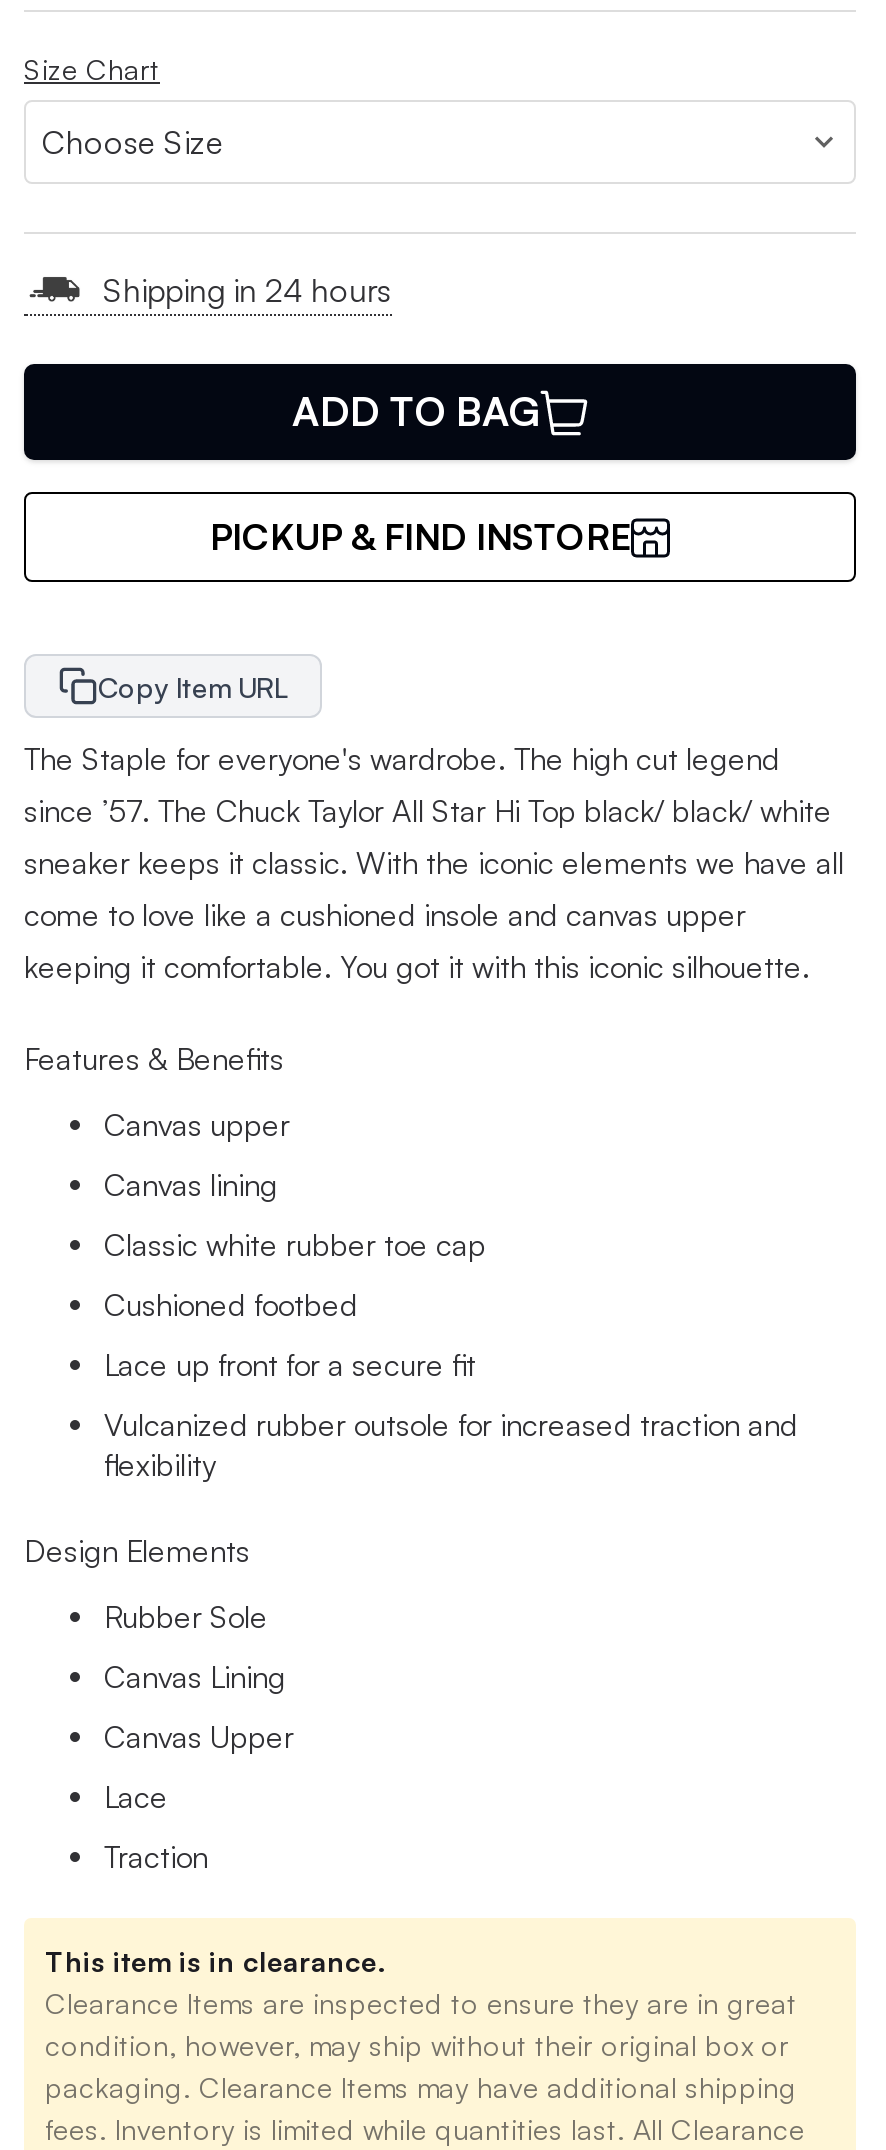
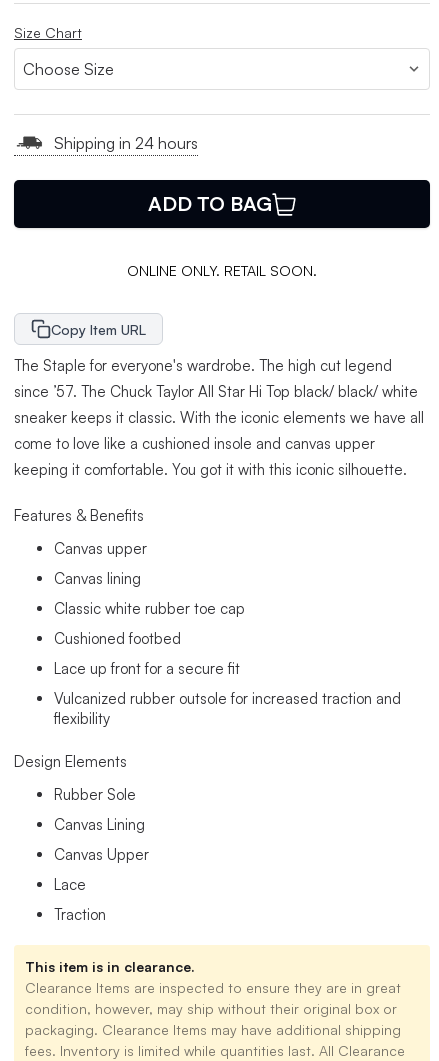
[210,515,630,559] PICKUP & FIND INSTORE -> [127,262,317,279] ONLINE ONLY. RETAIL SOON.

